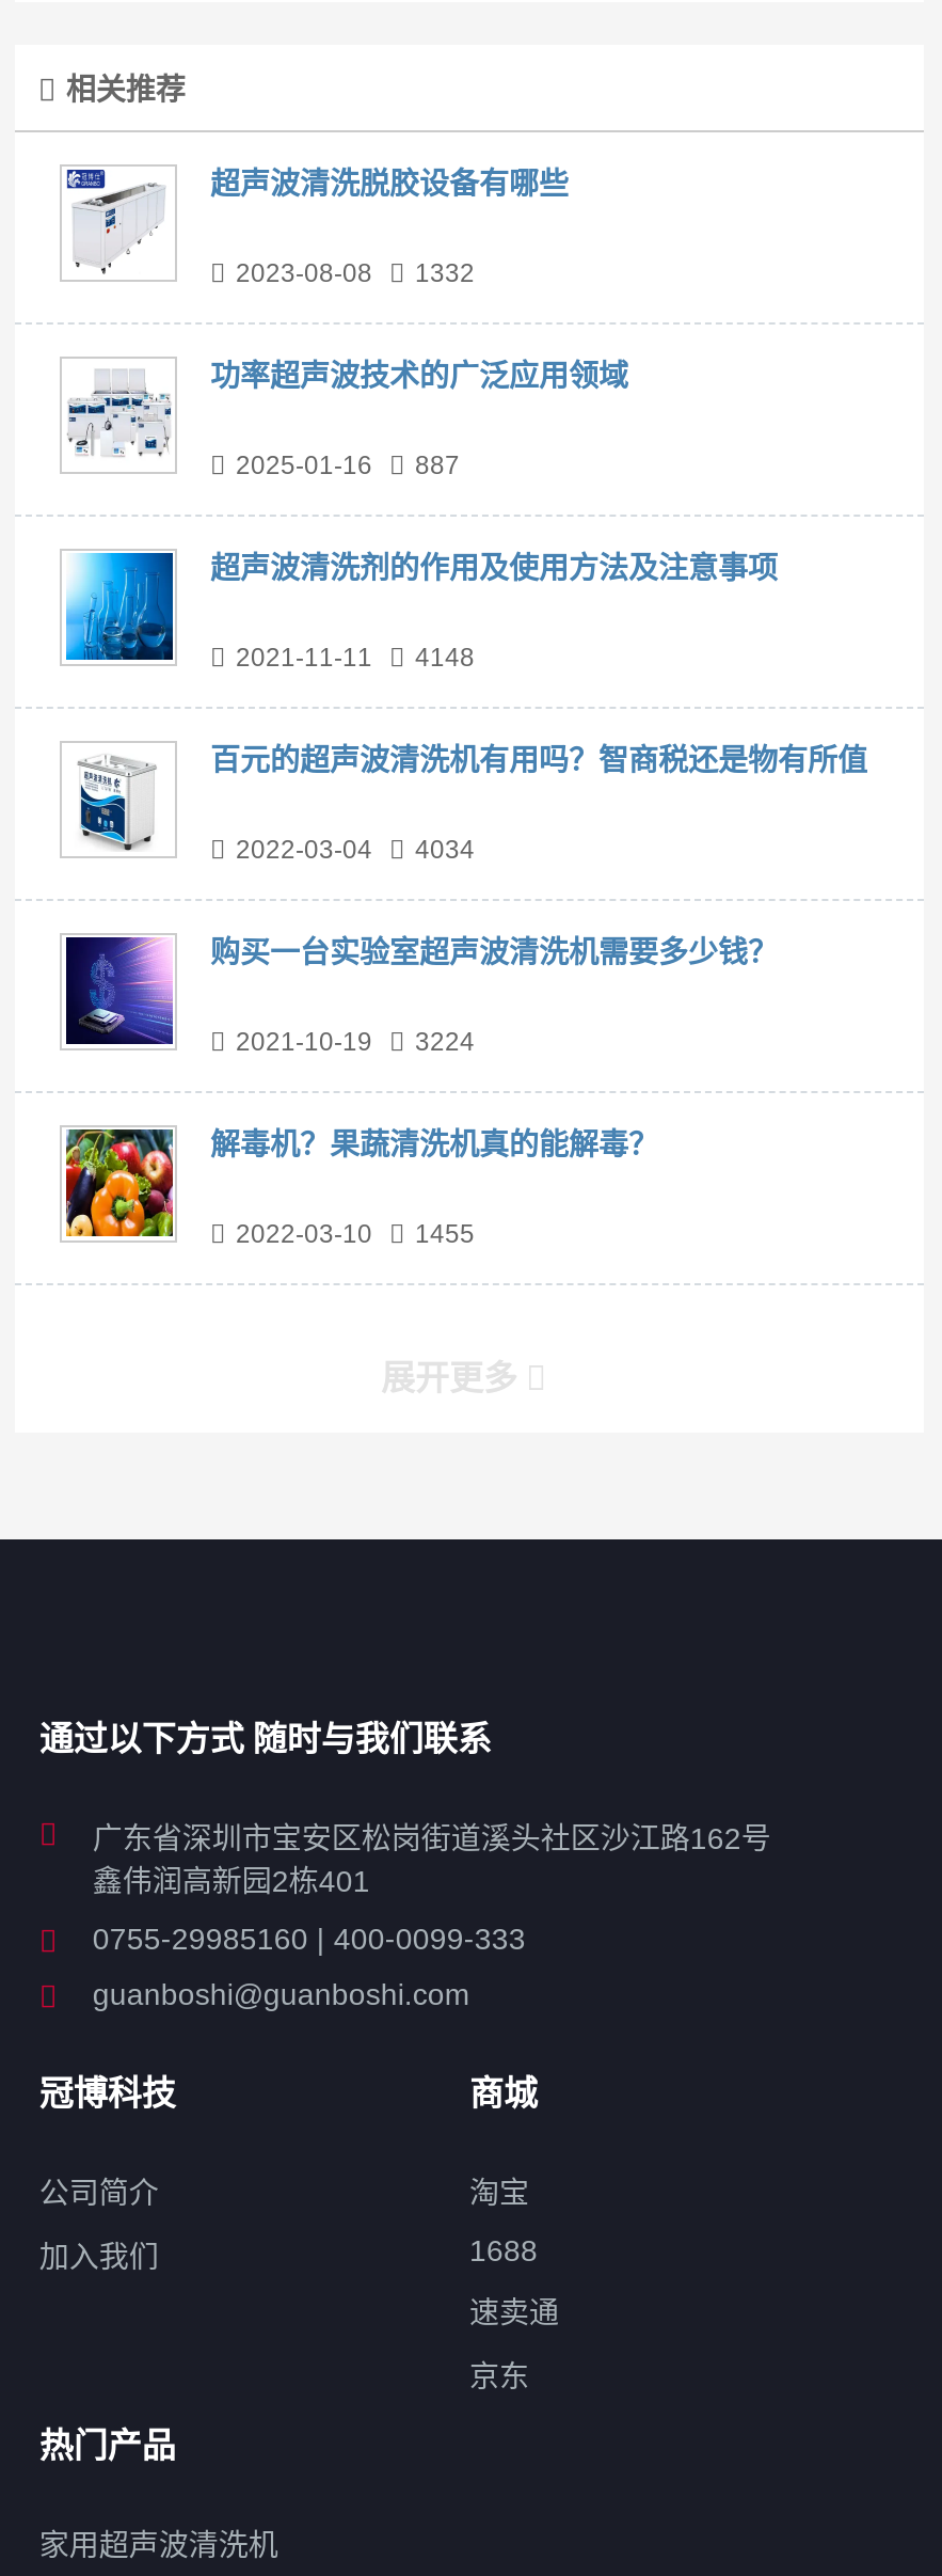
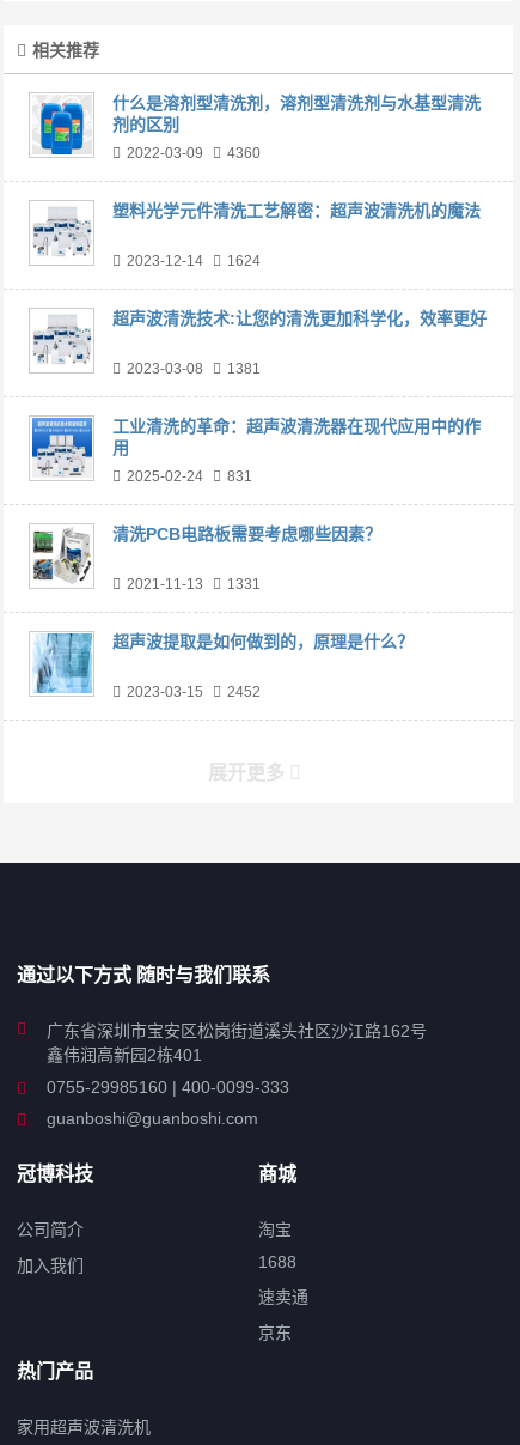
[66,166,569,275] [image] | 超声波清洗脱胶设备有哪些 -> [32,93,481,156] [image] | 什么是溶剂型清洗剂，溶剂型清洗剂与水基型清洗 | 剂的区别
[236,258,475,288] 2023-08-08 | 1332 -> [127,145,261,161] 2022-03-09 | 4360
[210,358,628,392] 功率超声波技术的广泛应用领域 -> [113,201,481,220] 塑料光学元件清洗工艺解密：超声波清洗机的魔法
[236,450,460,480] 2025-01-16 | 887 -> [127,252,261,269] 2023-12-14 | 1624
[64,550,778,662] [image] | 超声波清洗剂的作用及使用方法及注意事项 -> [32,309,487,370] [image] | 超声波清洗技术:让您的清洗更加科学化，效率更好
[236,642,475,672] 2021-11-11 | 4148 -> [127,360,261,377] 2023-03-08 | 1381
[66,743,867,852] [image] | 百元的超声波清洗机有用吗？智商税还是物有所值 -> [31,416,481,476] [image] | 工业清洗的革命：超声波清洗器在现代应用中的作 | 用
[236,834,475,864] 2022-03-04 | 4034 -> [127,468,253,485] 2025-02-24 | 831
[64,935,778,1046] [image] | 购买一台实验室超声波清洗机需要多少钱？ -> [32,524,382,585] [image] | 清洗PCB电路板需要考虑哪些因素？
[236,1027,475,1056] 2021-10-19 | 3224 -> [127,576,261,592] 2021-11-13 | 1331
[64,1127,658,1238] [image] | 解毒机？果蔬清洗机真的能解毒？ -> [32,632,414,694] [image] | 超声波提取是如何做到的，原理是什么？
[236,1219,475,1249] 2022-03-10 | 1455 -> [127,683,261,700] 2023-03-15 | 2452

